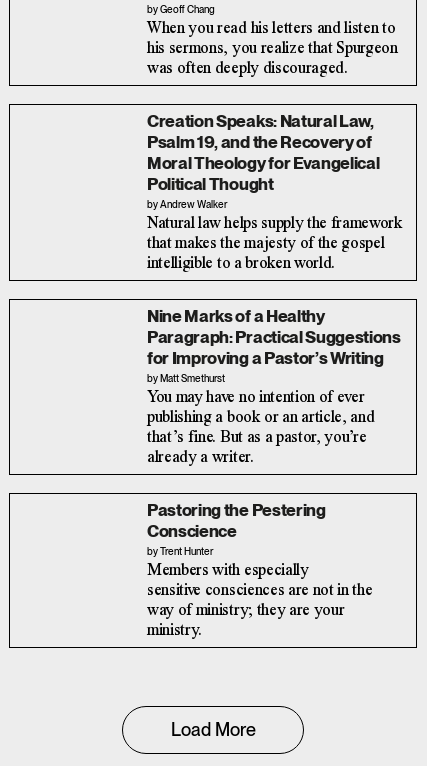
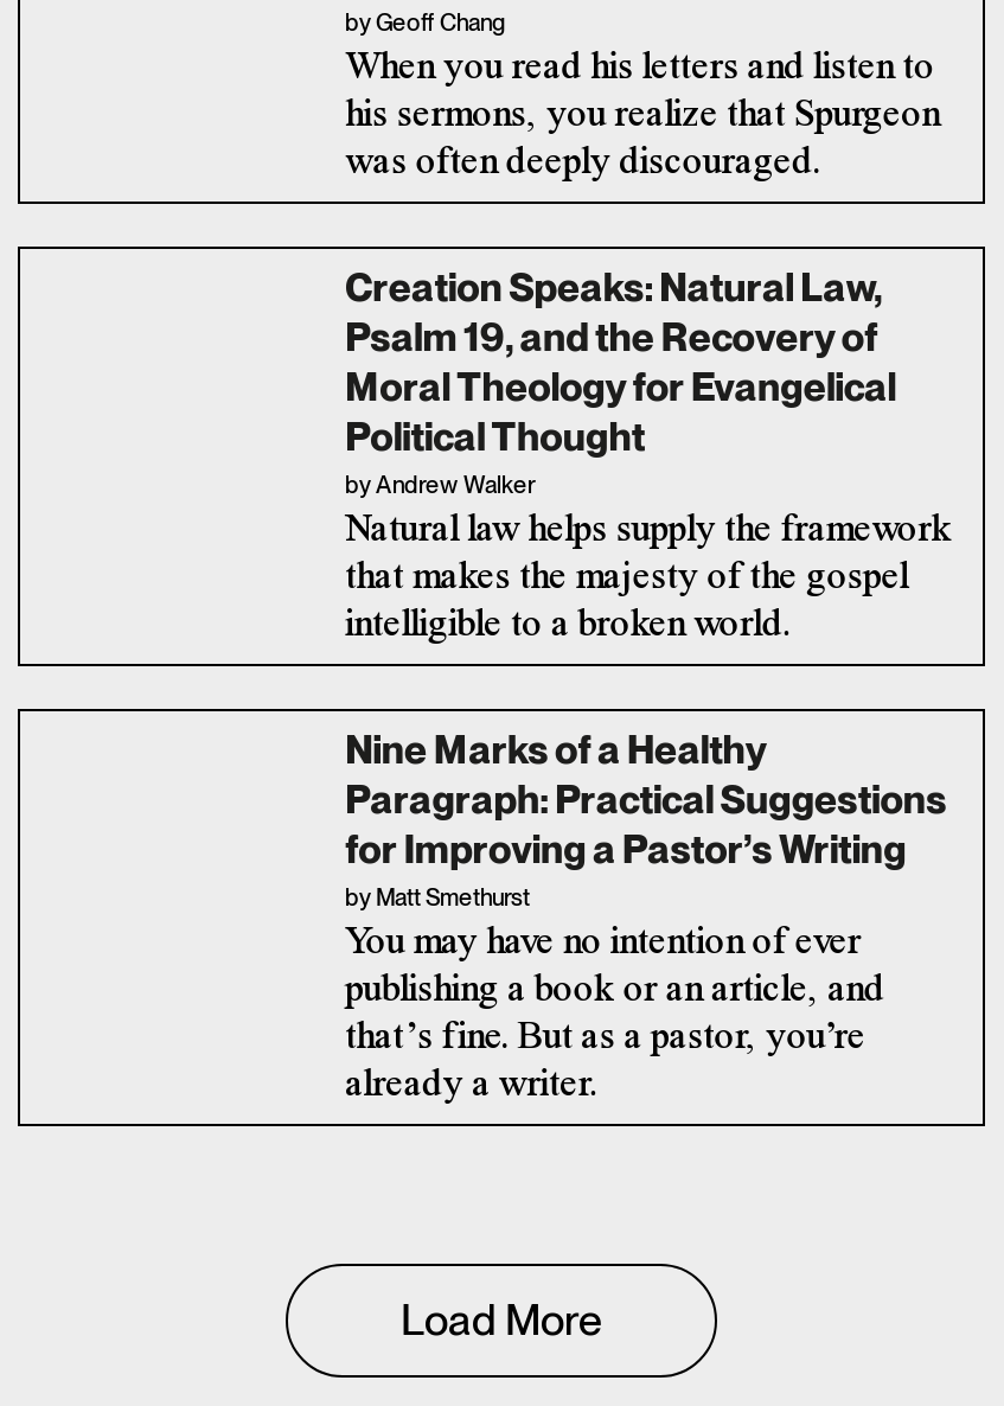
[147,500,372,639] Pastoring the Pestering | Conscience | by Trent Hunter | Members with especially | sensitive consciences are not in the | way of ministry; they are your | ministry. -> none

